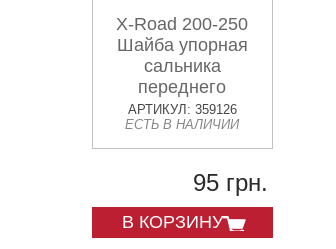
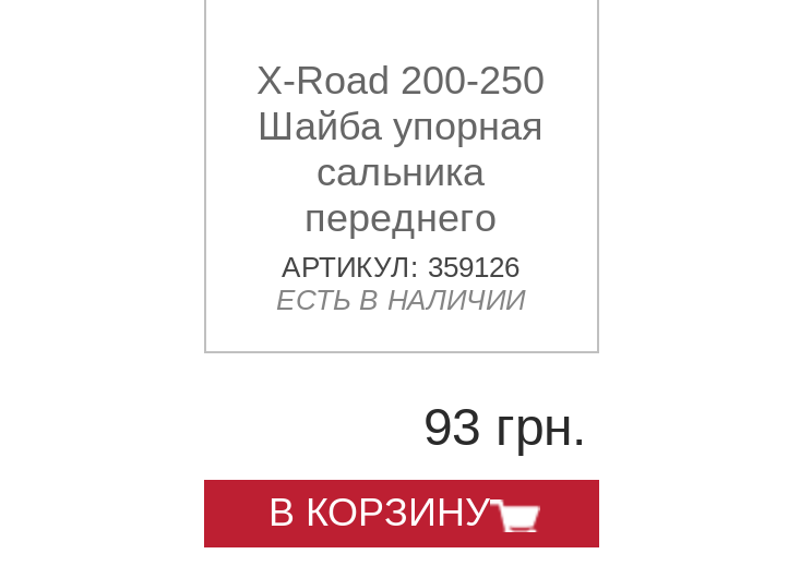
[192,169,267,196] 95 грн. -> [423,397,587,456] 93 грн.

